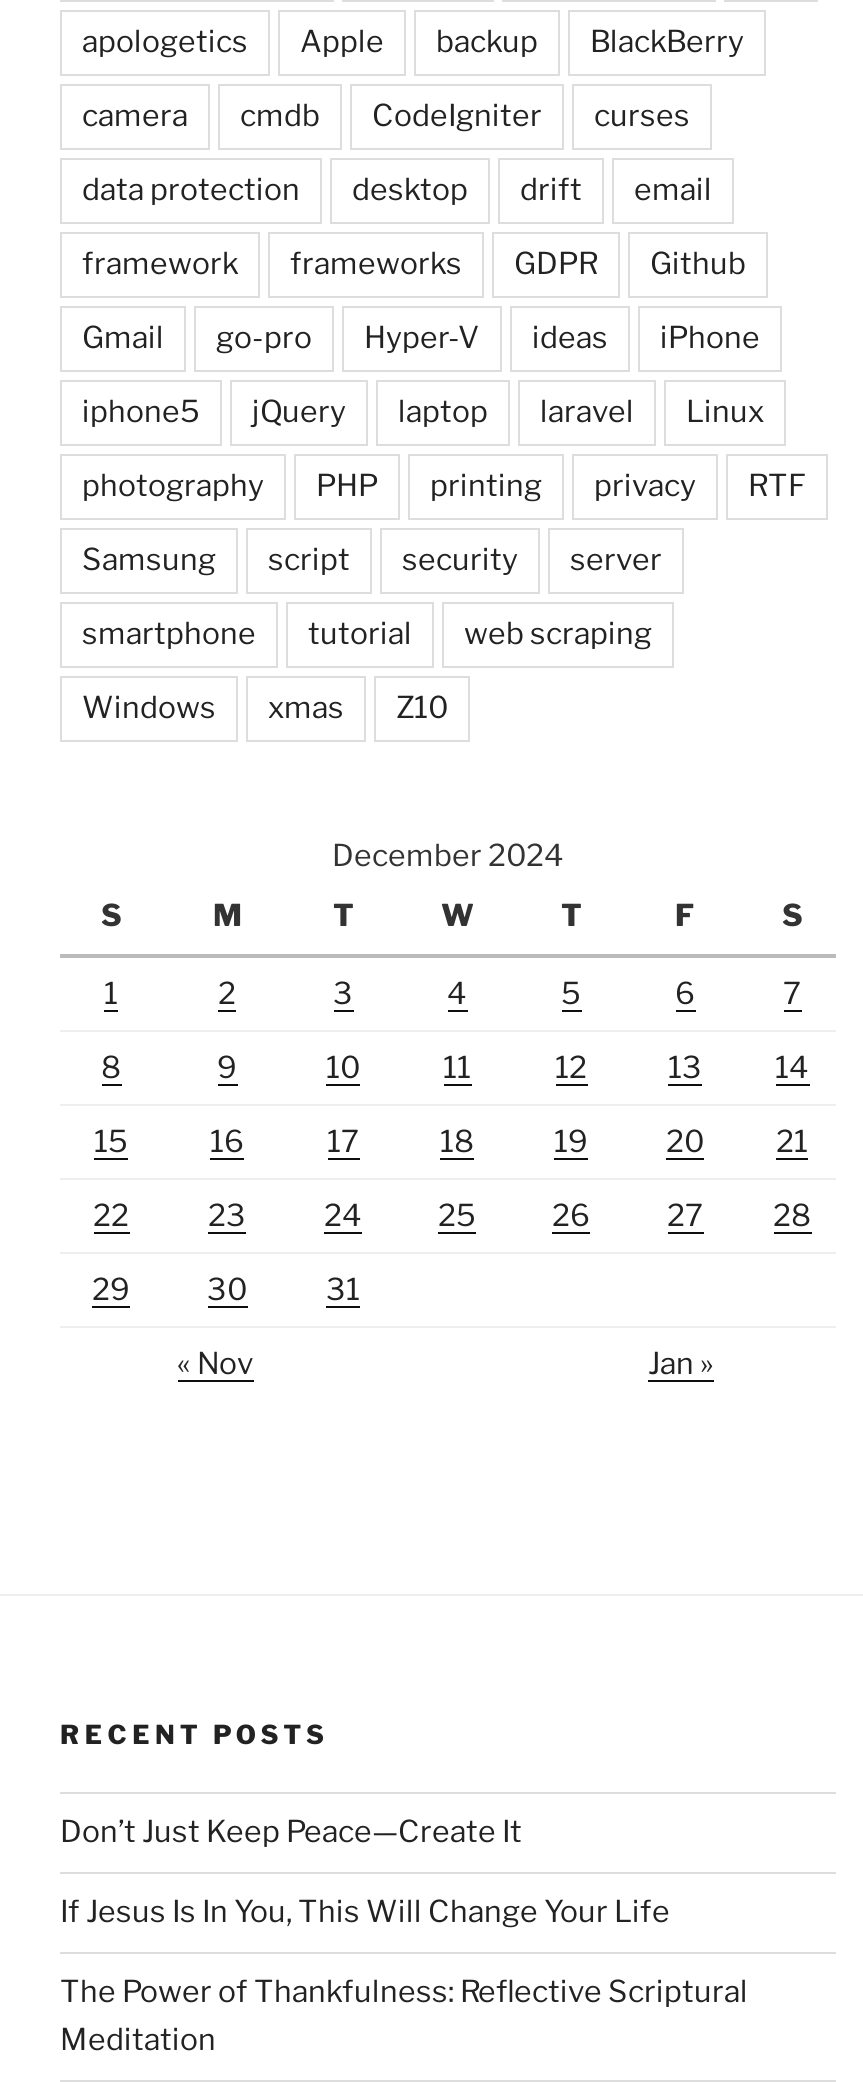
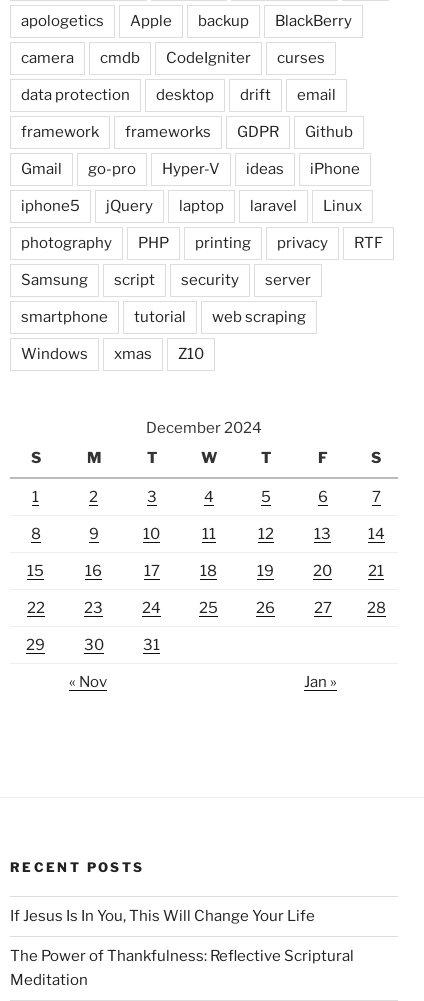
[60,1814,522,1850] Don’t Just Keep Peace—Create It -> none

